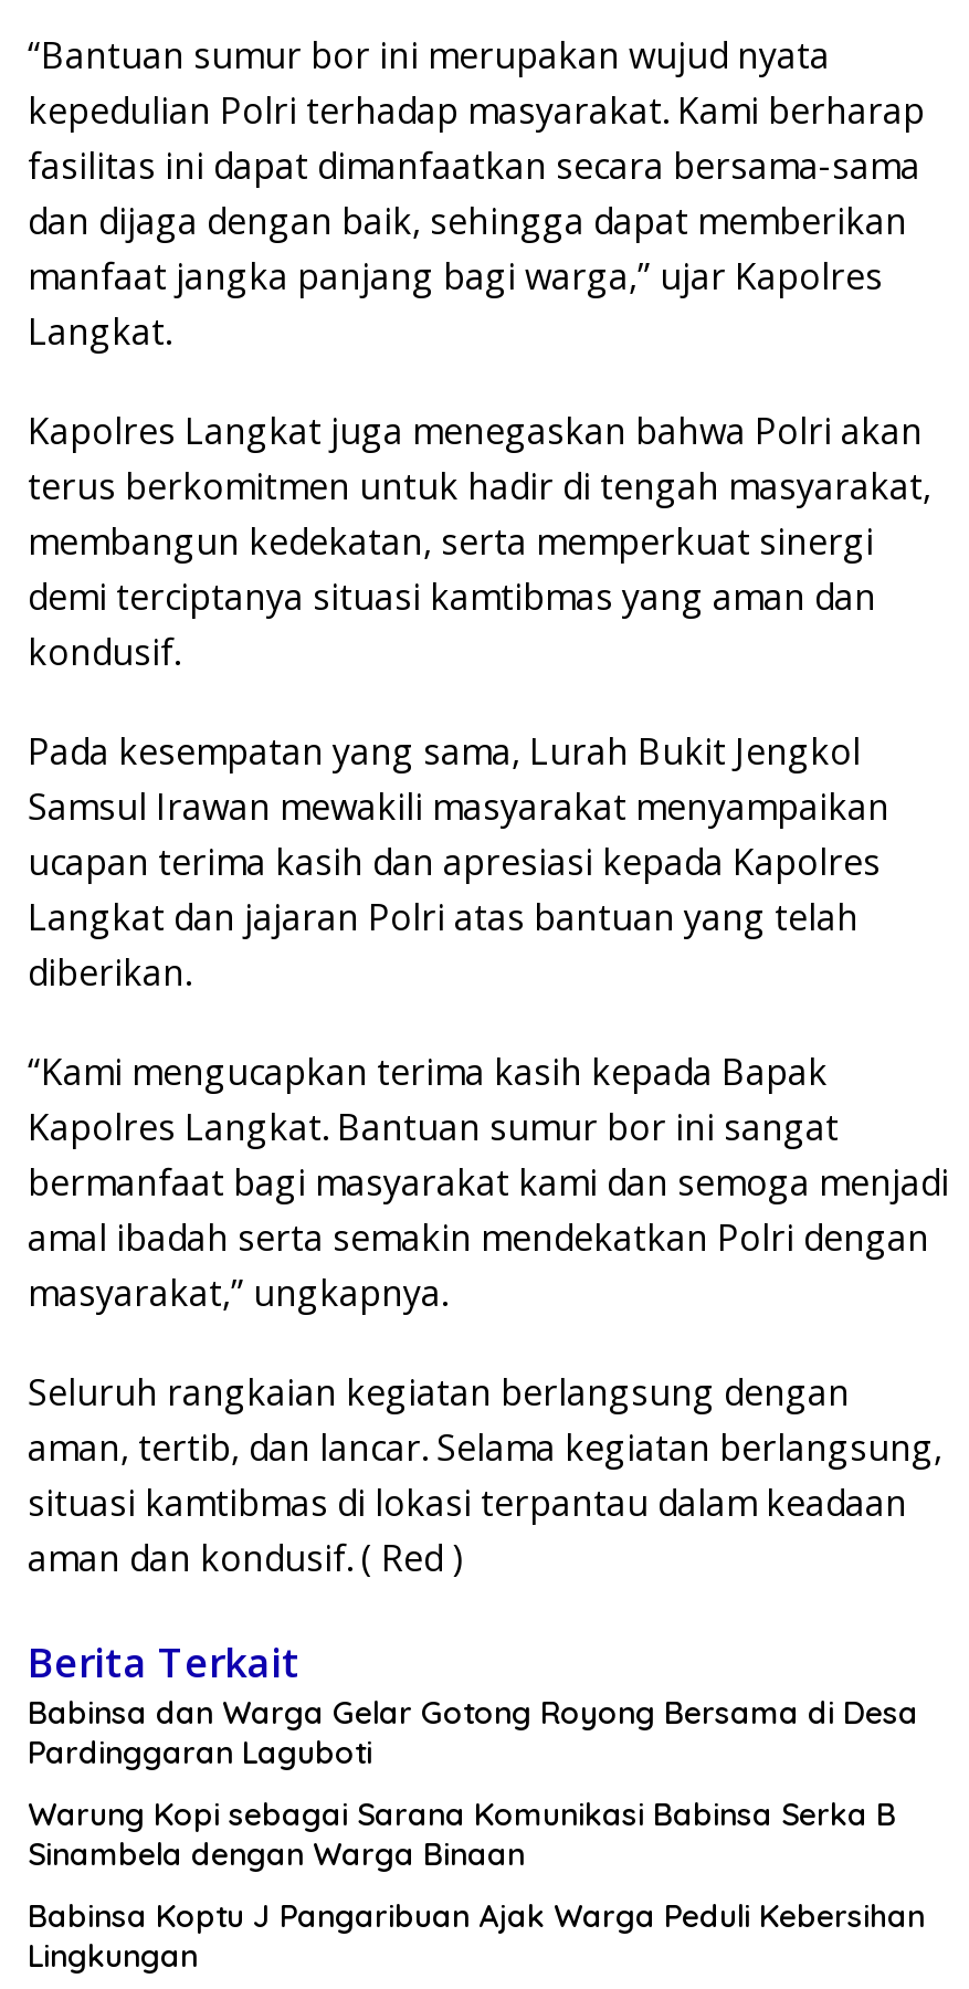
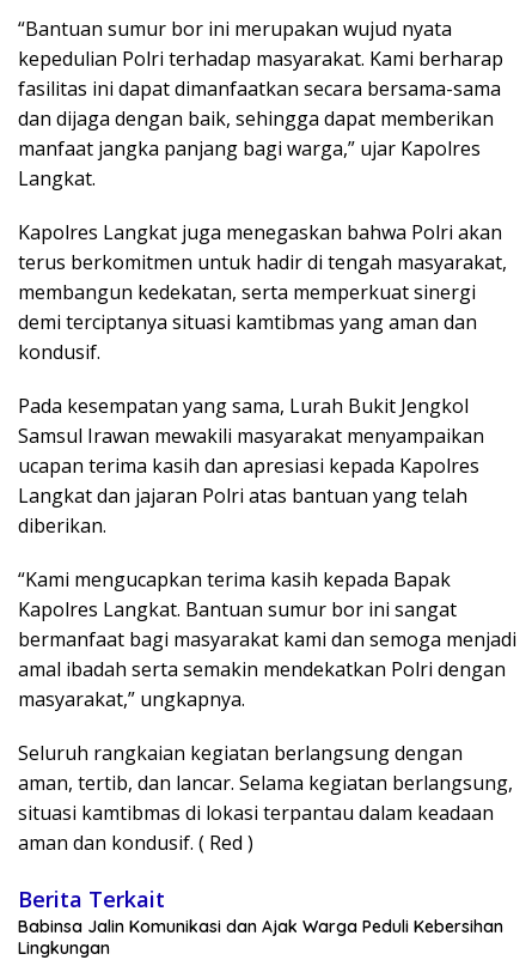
[28,1694,925,1937] Babinsa dan Warga Gelar Gotong Royong Bersama di Desa | Pardinggaran Laguboti | Warung Kopi sebagai Sarana Komunikasi Babinsa Serka B | Sinambela dengan Warga Binaan | Babinsa Koptu J Pangaribuan Ajak Warga Peduli Kebersihan -> [18,916,503,938] Babinsa Jalin Komunikasi dan Ajak Warga Peduli Kebersihan

